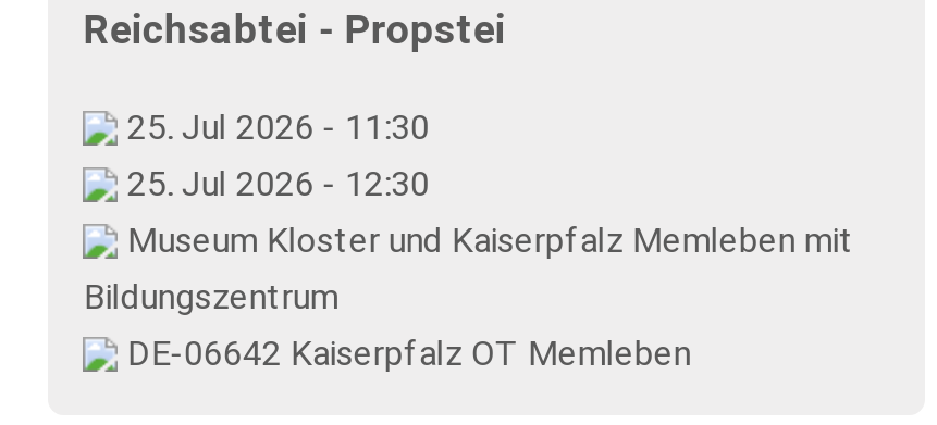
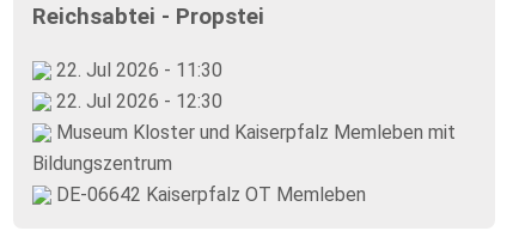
[118,106,430,147] 25. Jul 2026 - 11:30 -> [52,58,223,81] 22. Jul 2026 - 11:30
[118,162,430,203] 25. Jul 2026 - 12:30 -> [52,89,223,112] 22. Jul 2026 - 12:30

